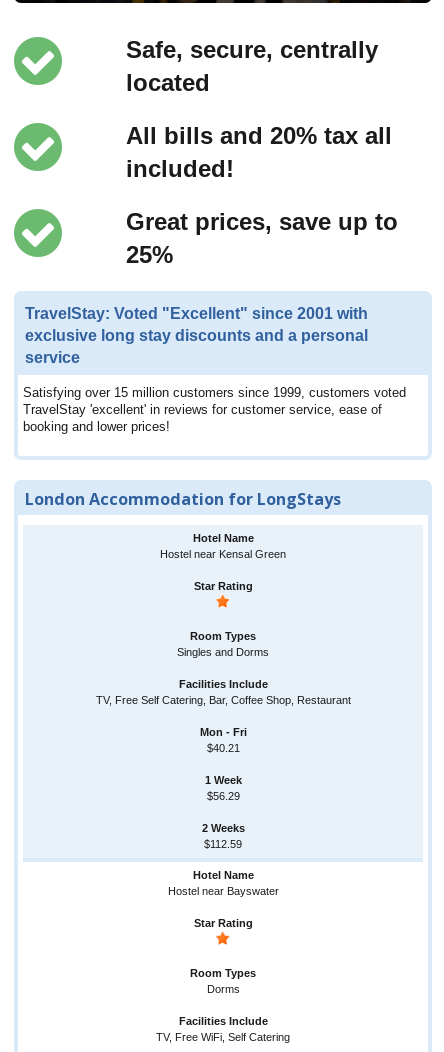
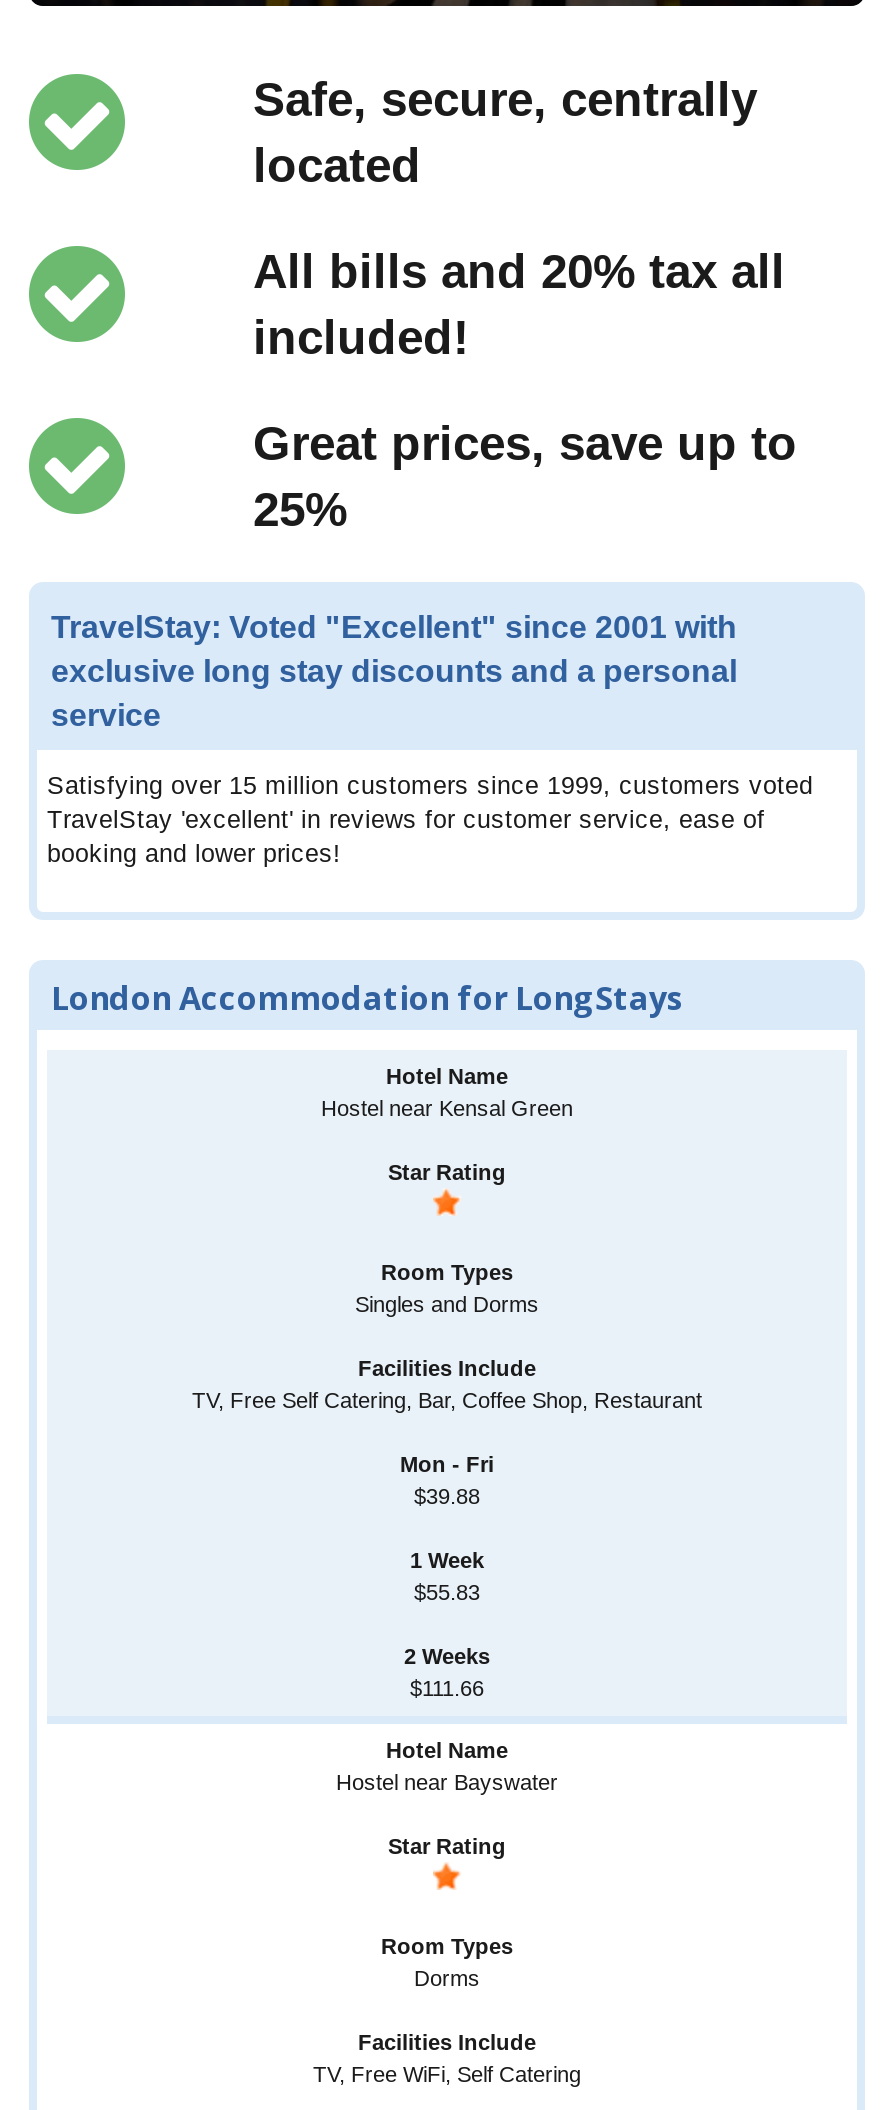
[206,742,239,754] $40.21 -> [414,1485,480,1509] $39.88
[206,790,239,802] $56.29 -> [414,1581,480,1605] $55.83
[204,838,242,850] $112.59 -> [410,1677,484,1701] $111.66

